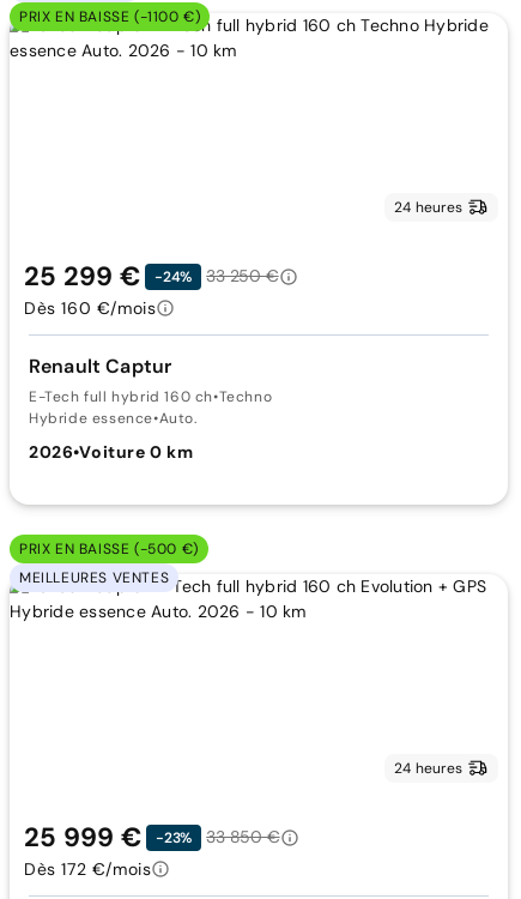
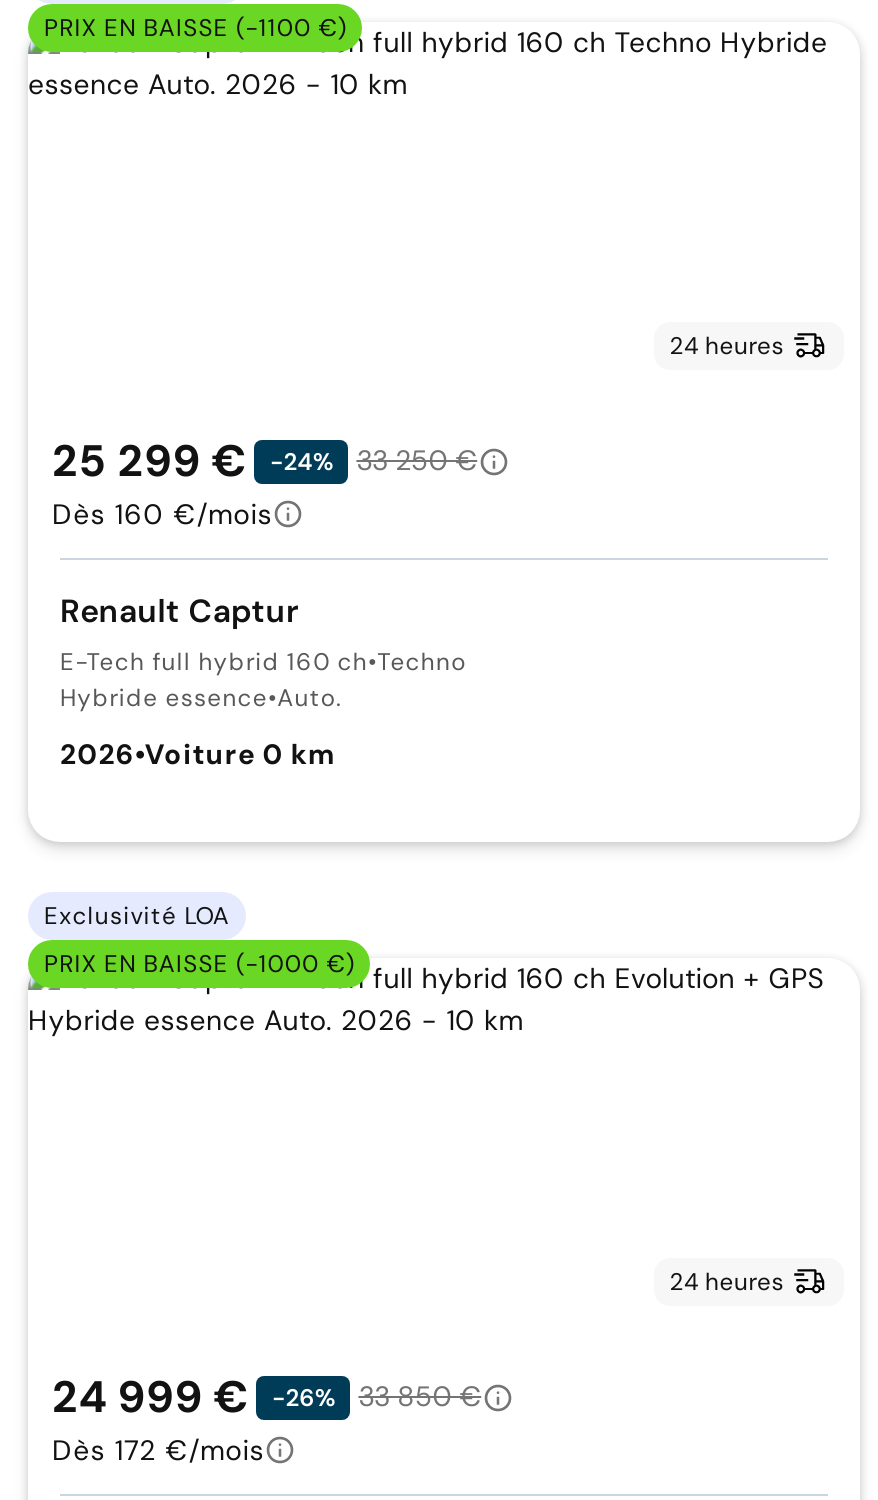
[19,539,199,558] PRIX EN BAISSE (-500 €) -> [44,900,230,932] Exclusivité LOA
[19,568,169,587] MEILLEURES VENTES -> [44,948,355,980] PRIX EN BAISSE (-1000 €)
[24,820,192,854] 25 999 € | -23% -> [52,1368,334,1426] 24 999 € | -26%

